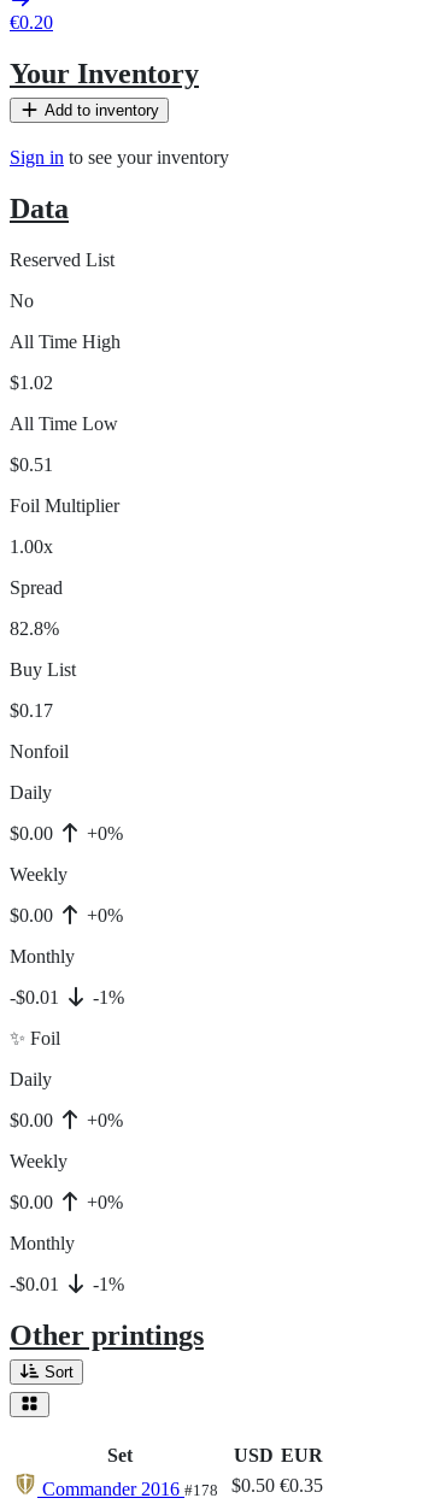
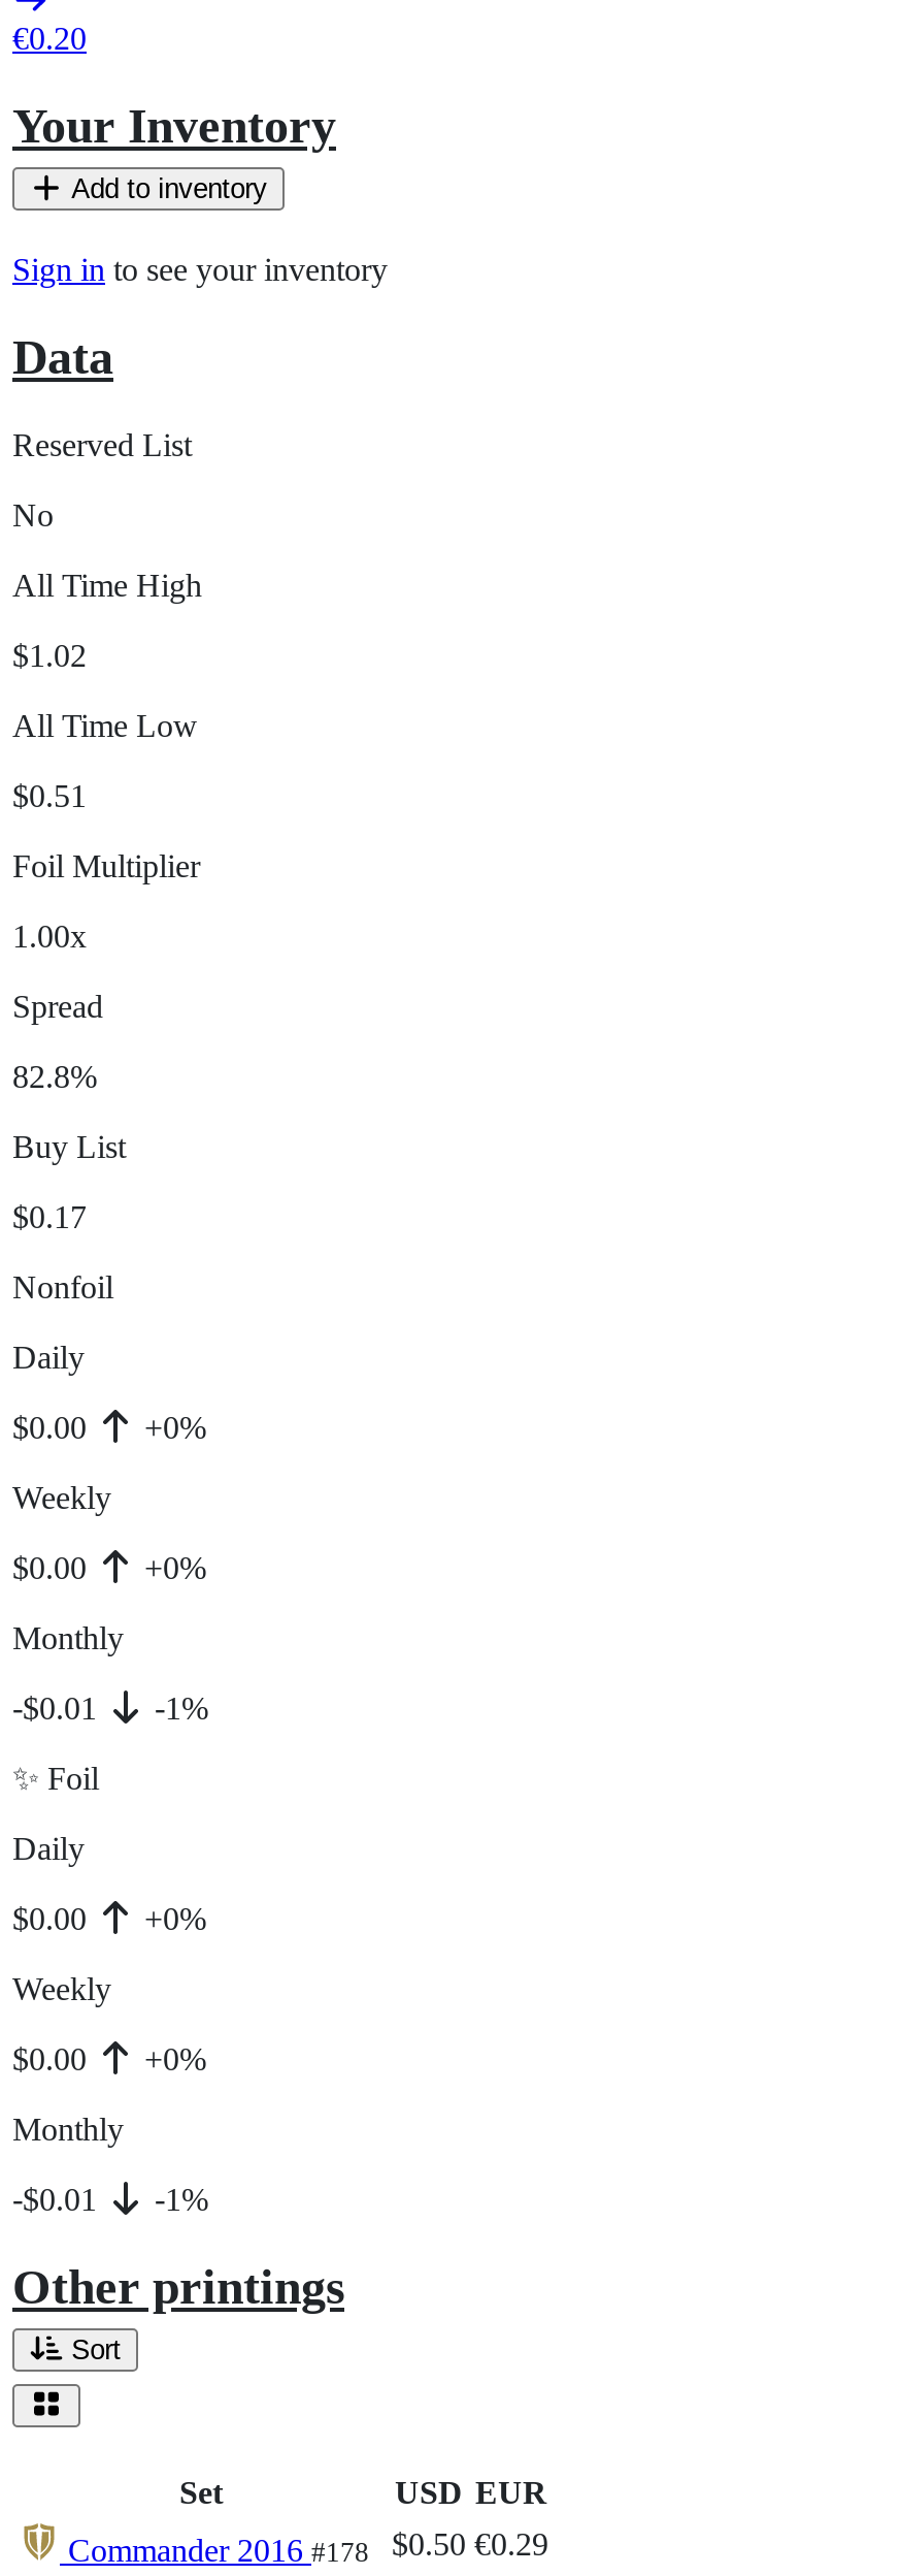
[37,1474,323,1499] Commander 2016 #178 $0.50 €0.35 -> [60,2525,548,2567] Commander 2016 #178 $0.50 €0.29

